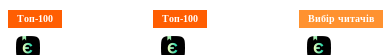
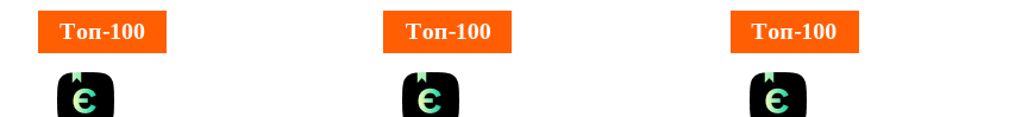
[308,13,374,24] Вибір читачів -> [751,18,837,44] Топ-100

